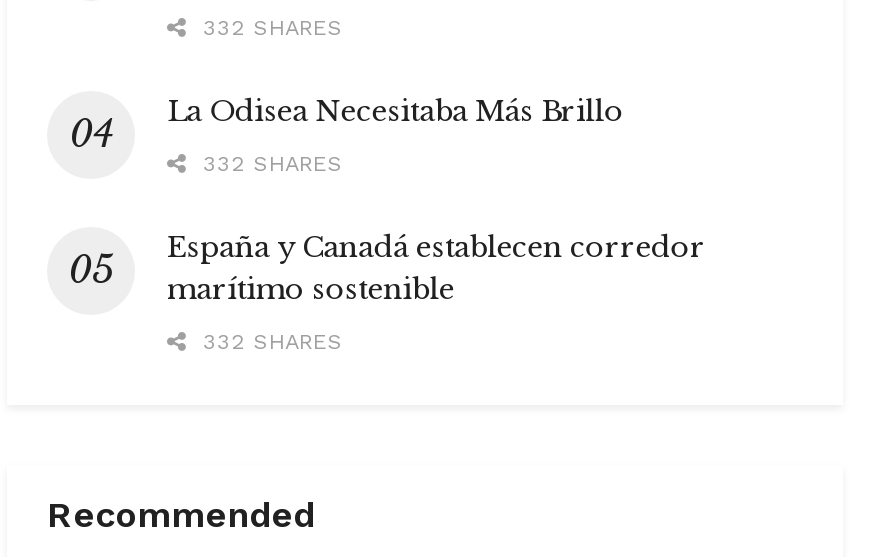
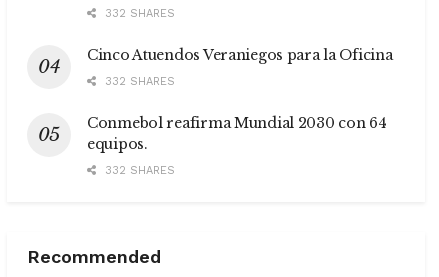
[167,93,624,129] La Odisea Necesitaba Más Brillo -> [87,46,392,64] Cinco Atuendos Veraniegos para la Oficina
[167,229,705,307] España y Canadá establecen corredor | marítimo sostenible -> [87,114,387,153] Conmebol reafirma Mundial 2030 con 64 | equipos.

